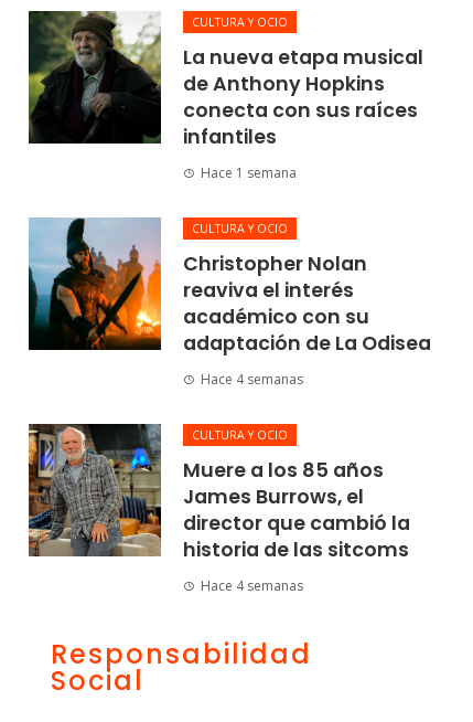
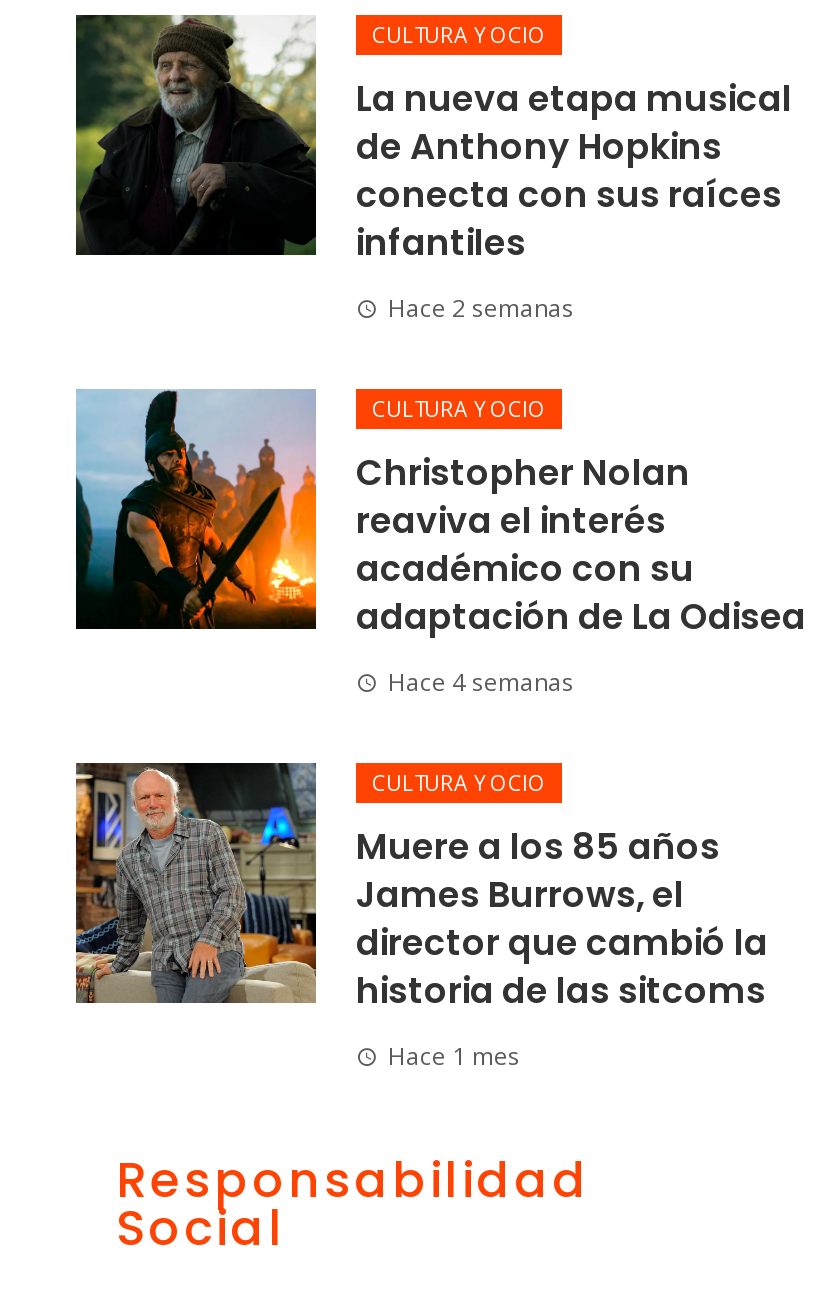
[201,163,297,182] Hace 1 semana -> [388,290,574,324] Hace 2 semanas
[201,576,303,595] Hace 4 semanas -> [388,1038,520,1072] Hace 1 mes

